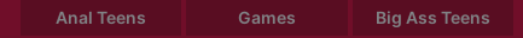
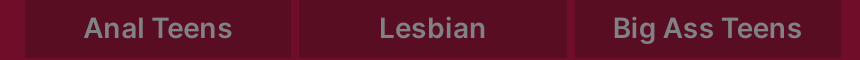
[238,7,296,27] Games -> [379,9,487,43] Lesbian

